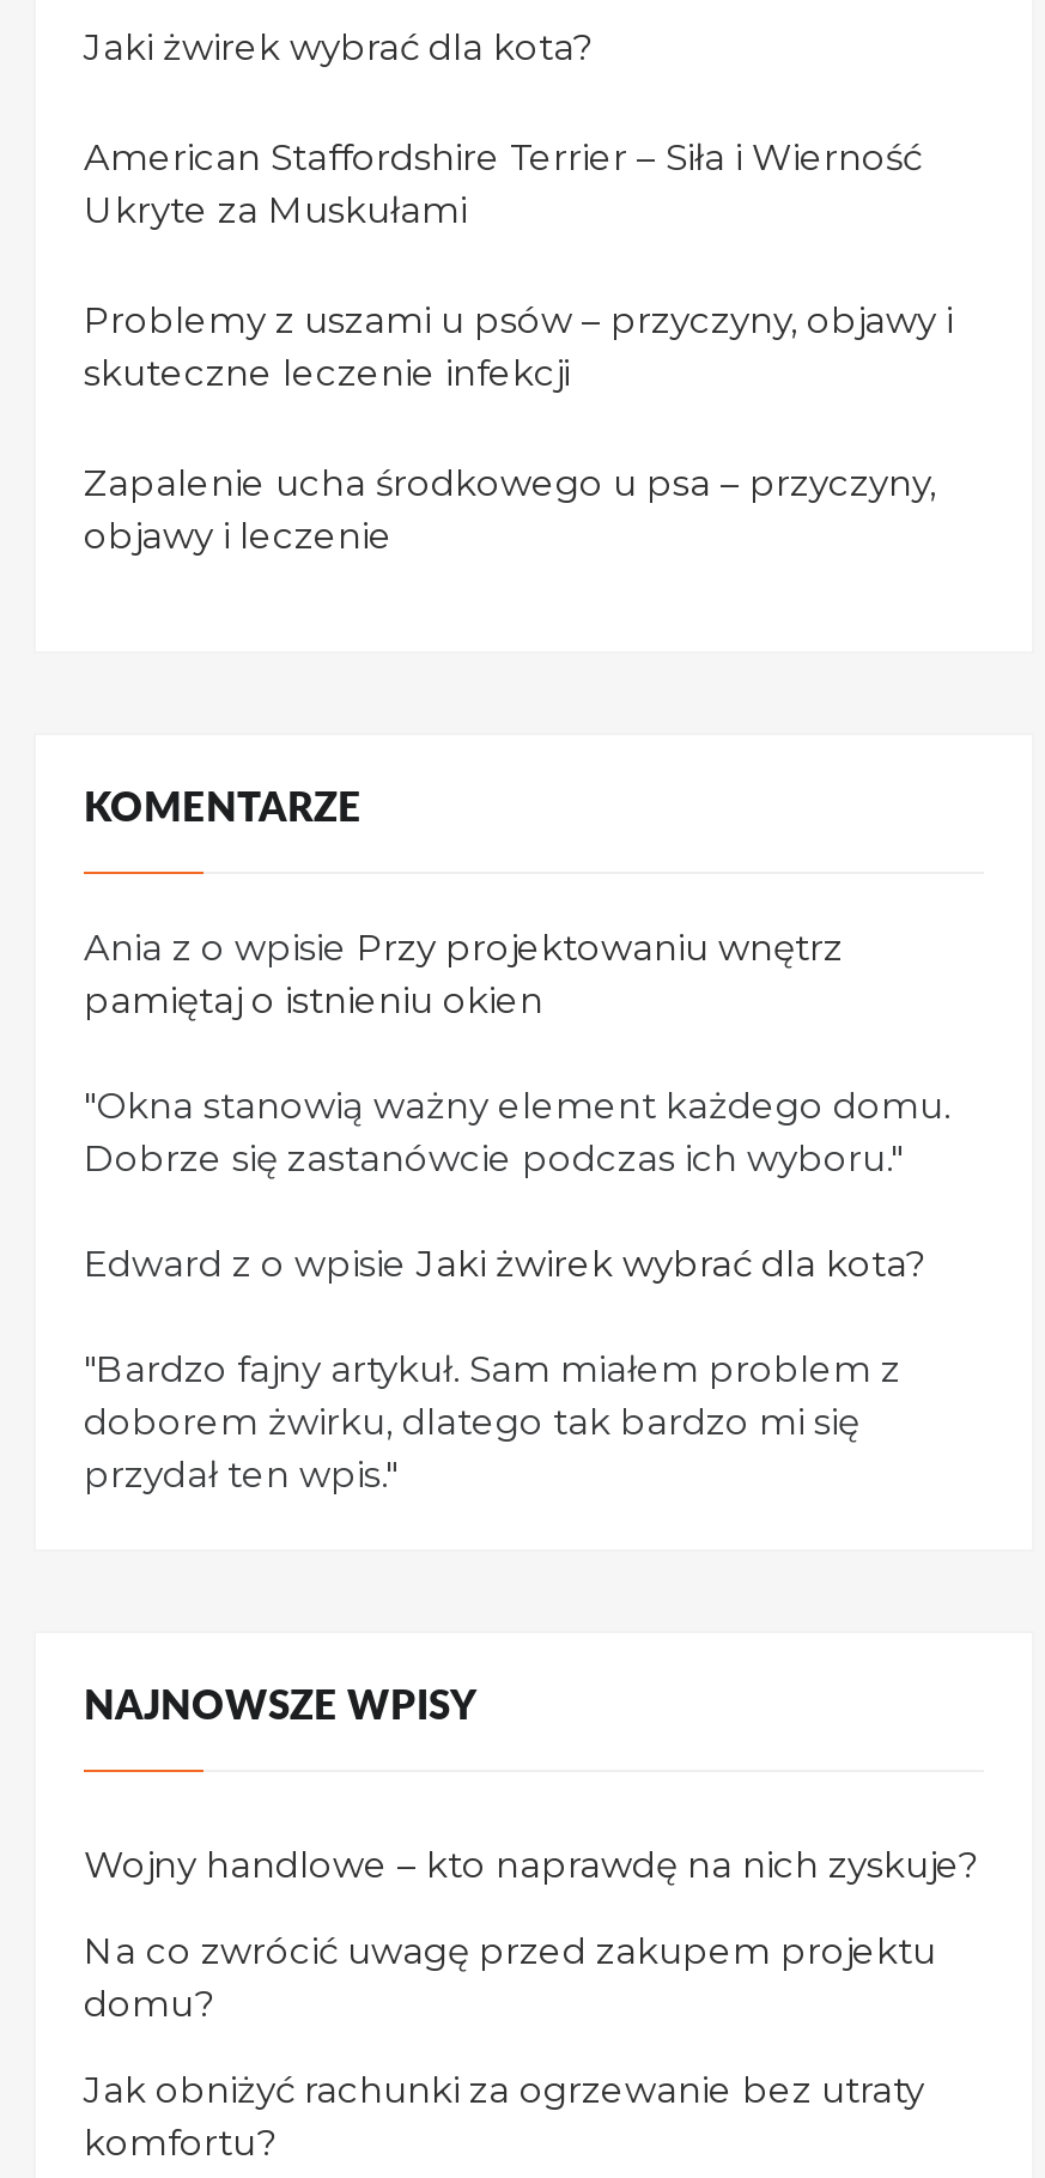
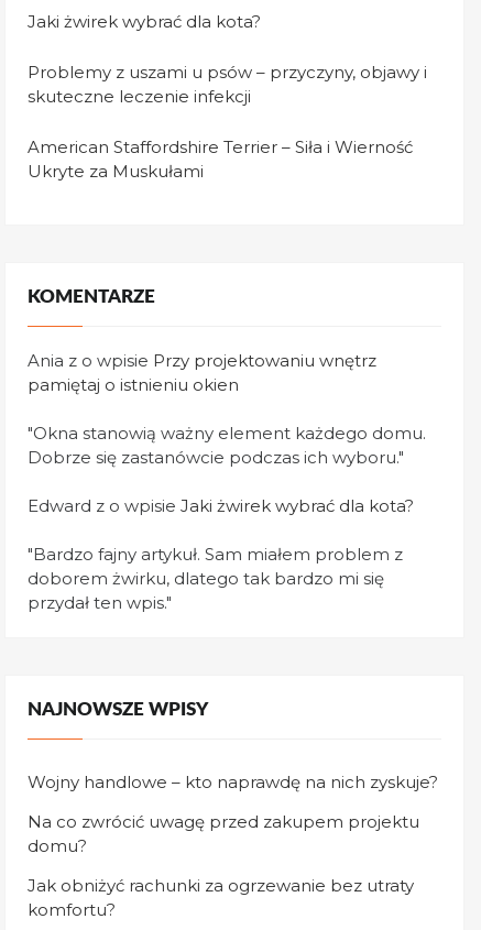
moved [84,134,922,232] -> [28,136,413,181]: American Staffordshire Terrier – Siła i Wierność | Ukryte za Muskułami
[84,459,936,557] Zapalenie ucha środkowego u psa – przyczyny, | objawy i leczenie -> none

